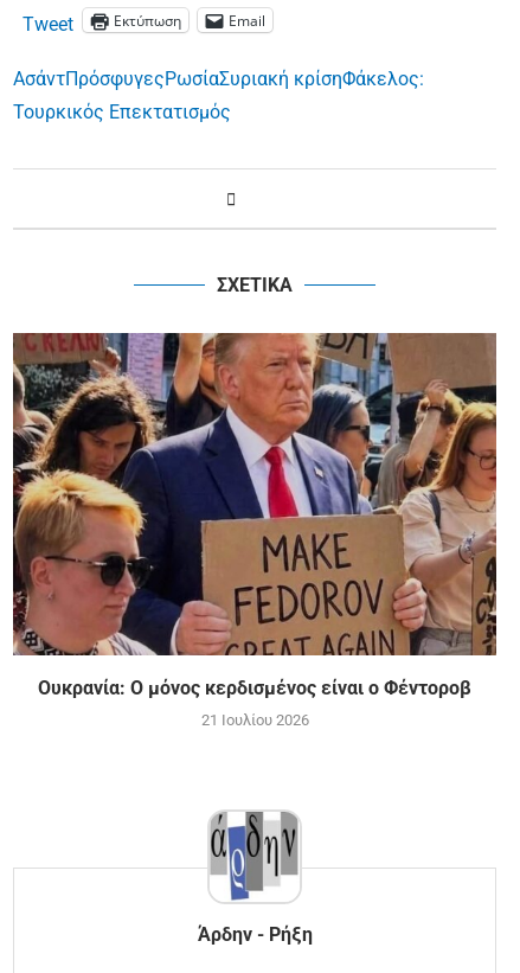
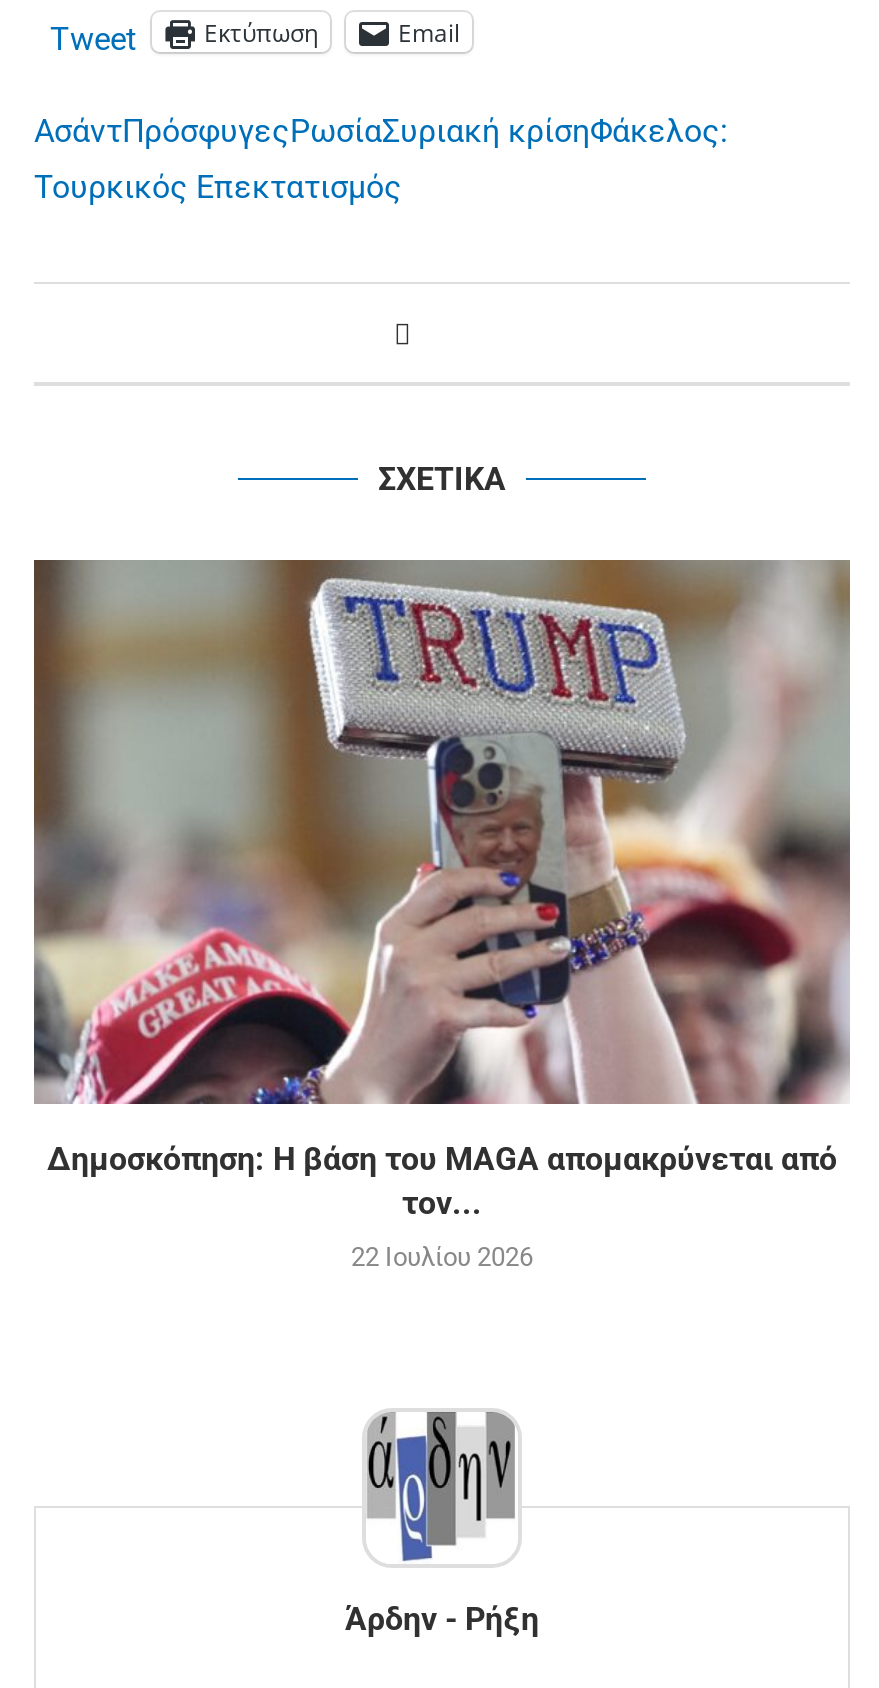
[13,332,497,700] [image] | Ουκρανία: Ο μόνος κερδισμένος είναι ο Φέντοροβ -> [32,558,850,1223] [image] | Δημοσκόπηση: Η βάση του MAGA απομακρύνεται από | τον...
[201,711,309,729] 21 Ιουλίου 2026 -> [351,1243,533,1273] 22 Ιουλίου 2026

